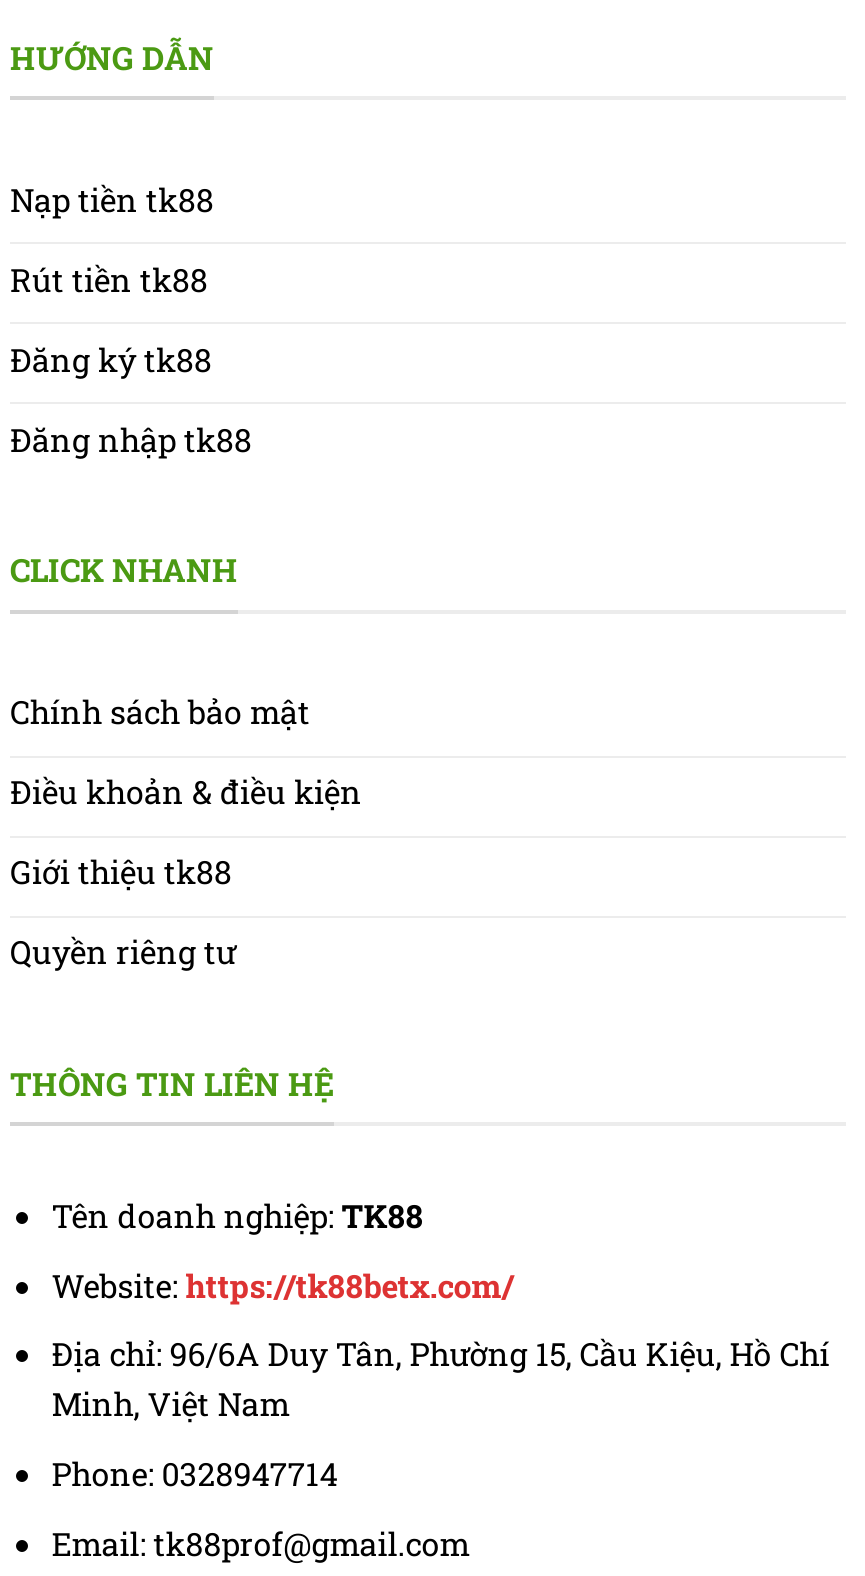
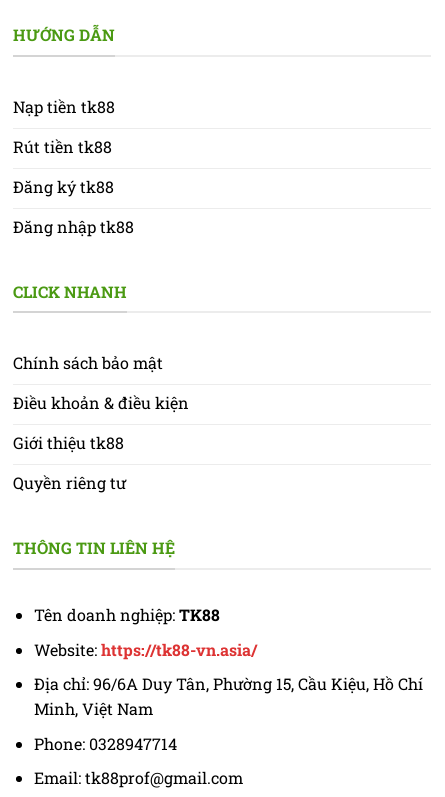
[52,1263,514,1305] Website: https://tk88betx.com/ -> [34,638,257,659] Website: https://tk88-vn.asia/

